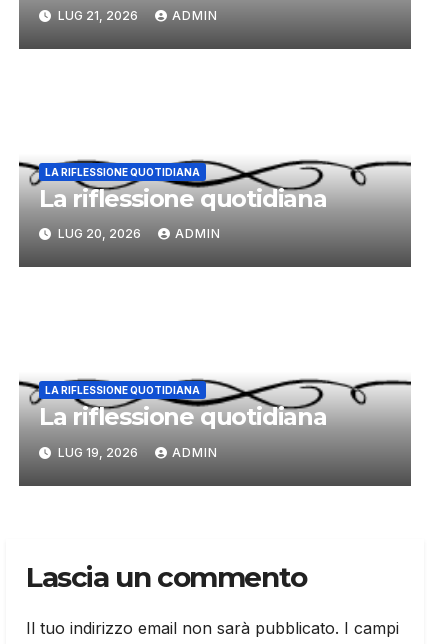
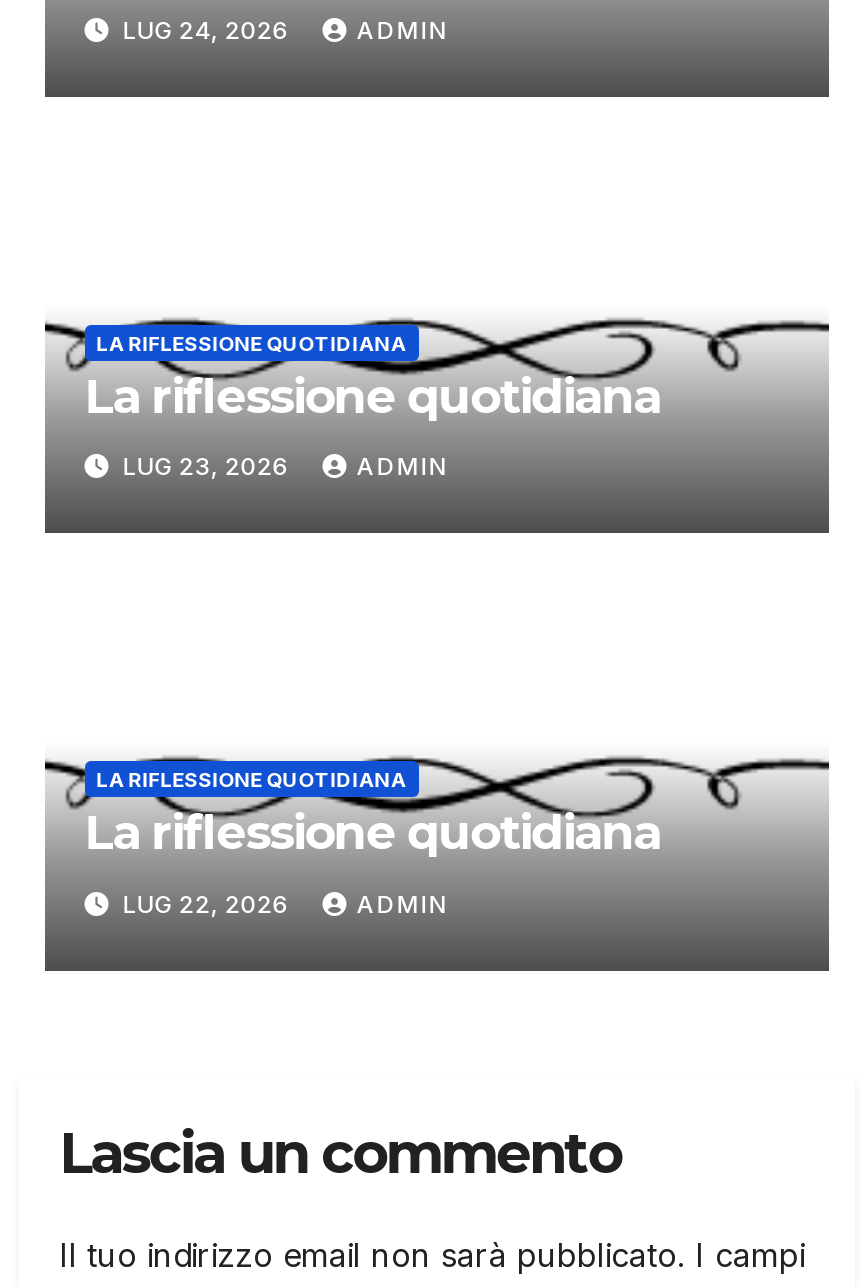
[55,8,141,23] LUG 21, 2026 -> [117,15,295,45] LUG 24, 2026
[55,226,144,241] LUG 20, 2026 -> [117,451,295,481] LUG 23, 2026
[55,445,141,460] LUG 19, 2026 -> [117,888,295,918] LUG 22, 2026

